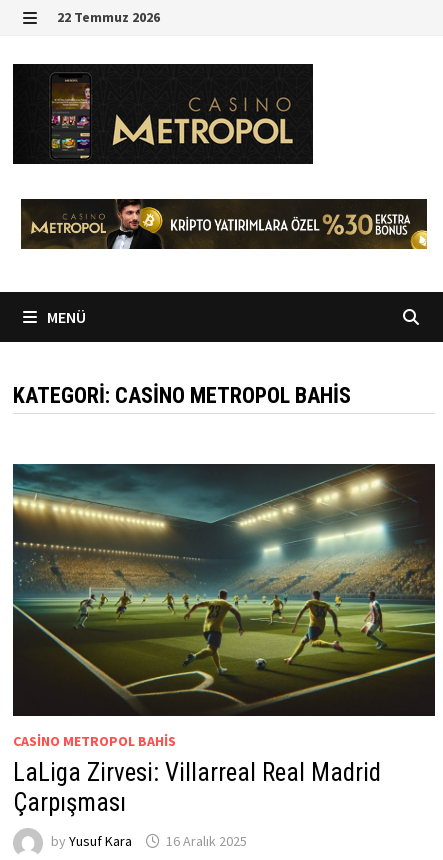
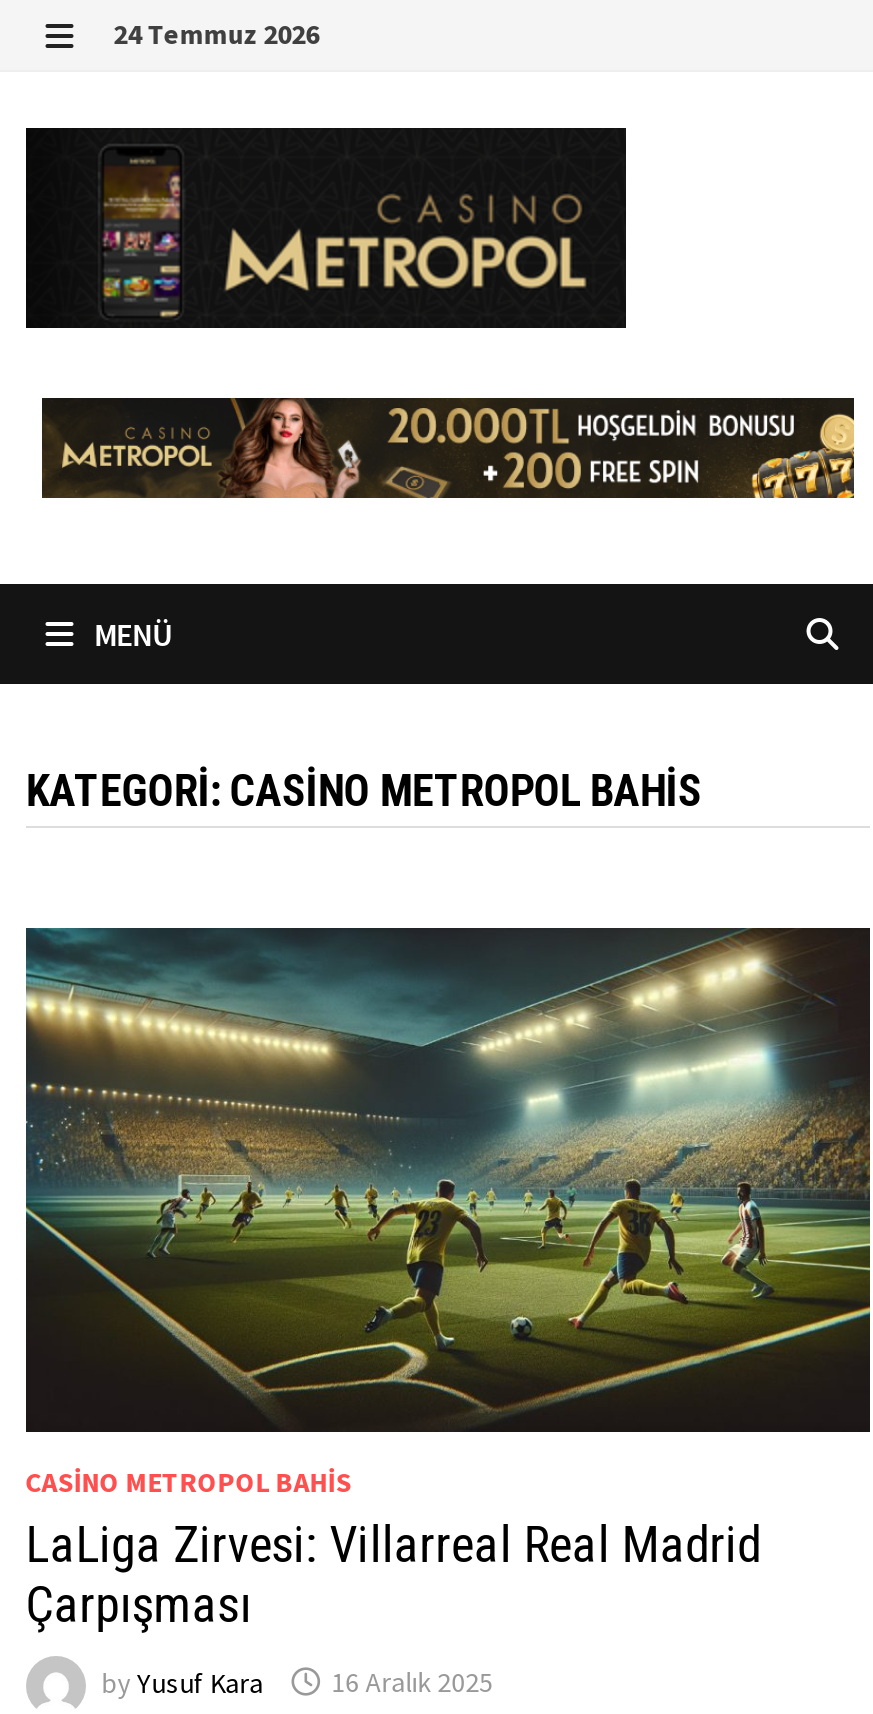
[57,8,160,26] 22 Temmuz 2026 -> [114,16,320,52] 24 Temmuz 2026
[108,199,428,250] [image] -> [218,398,856,500] [image]

